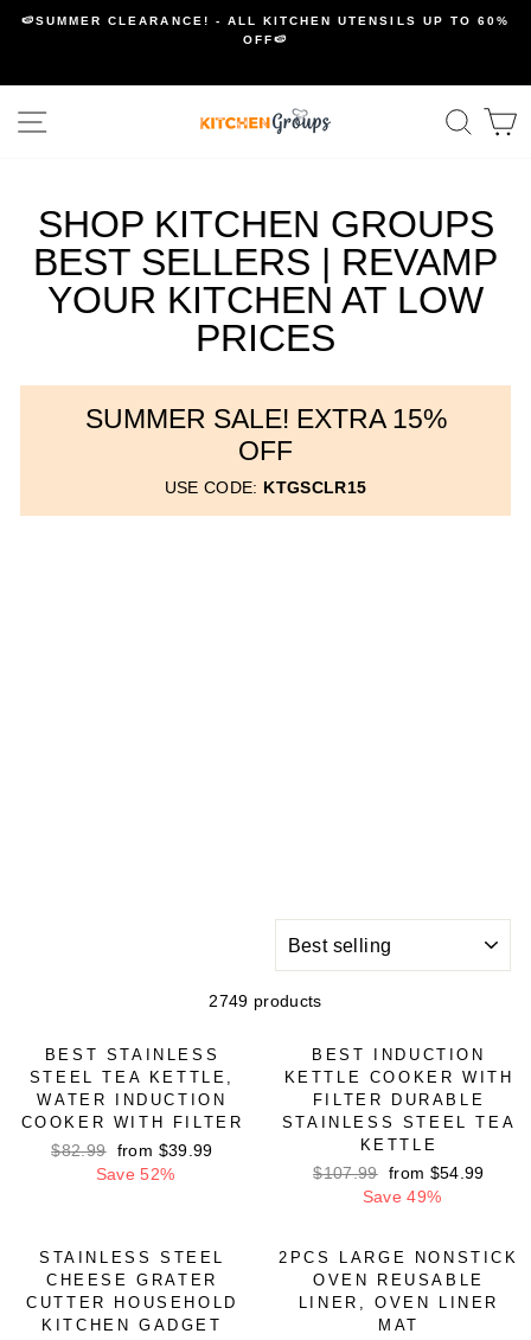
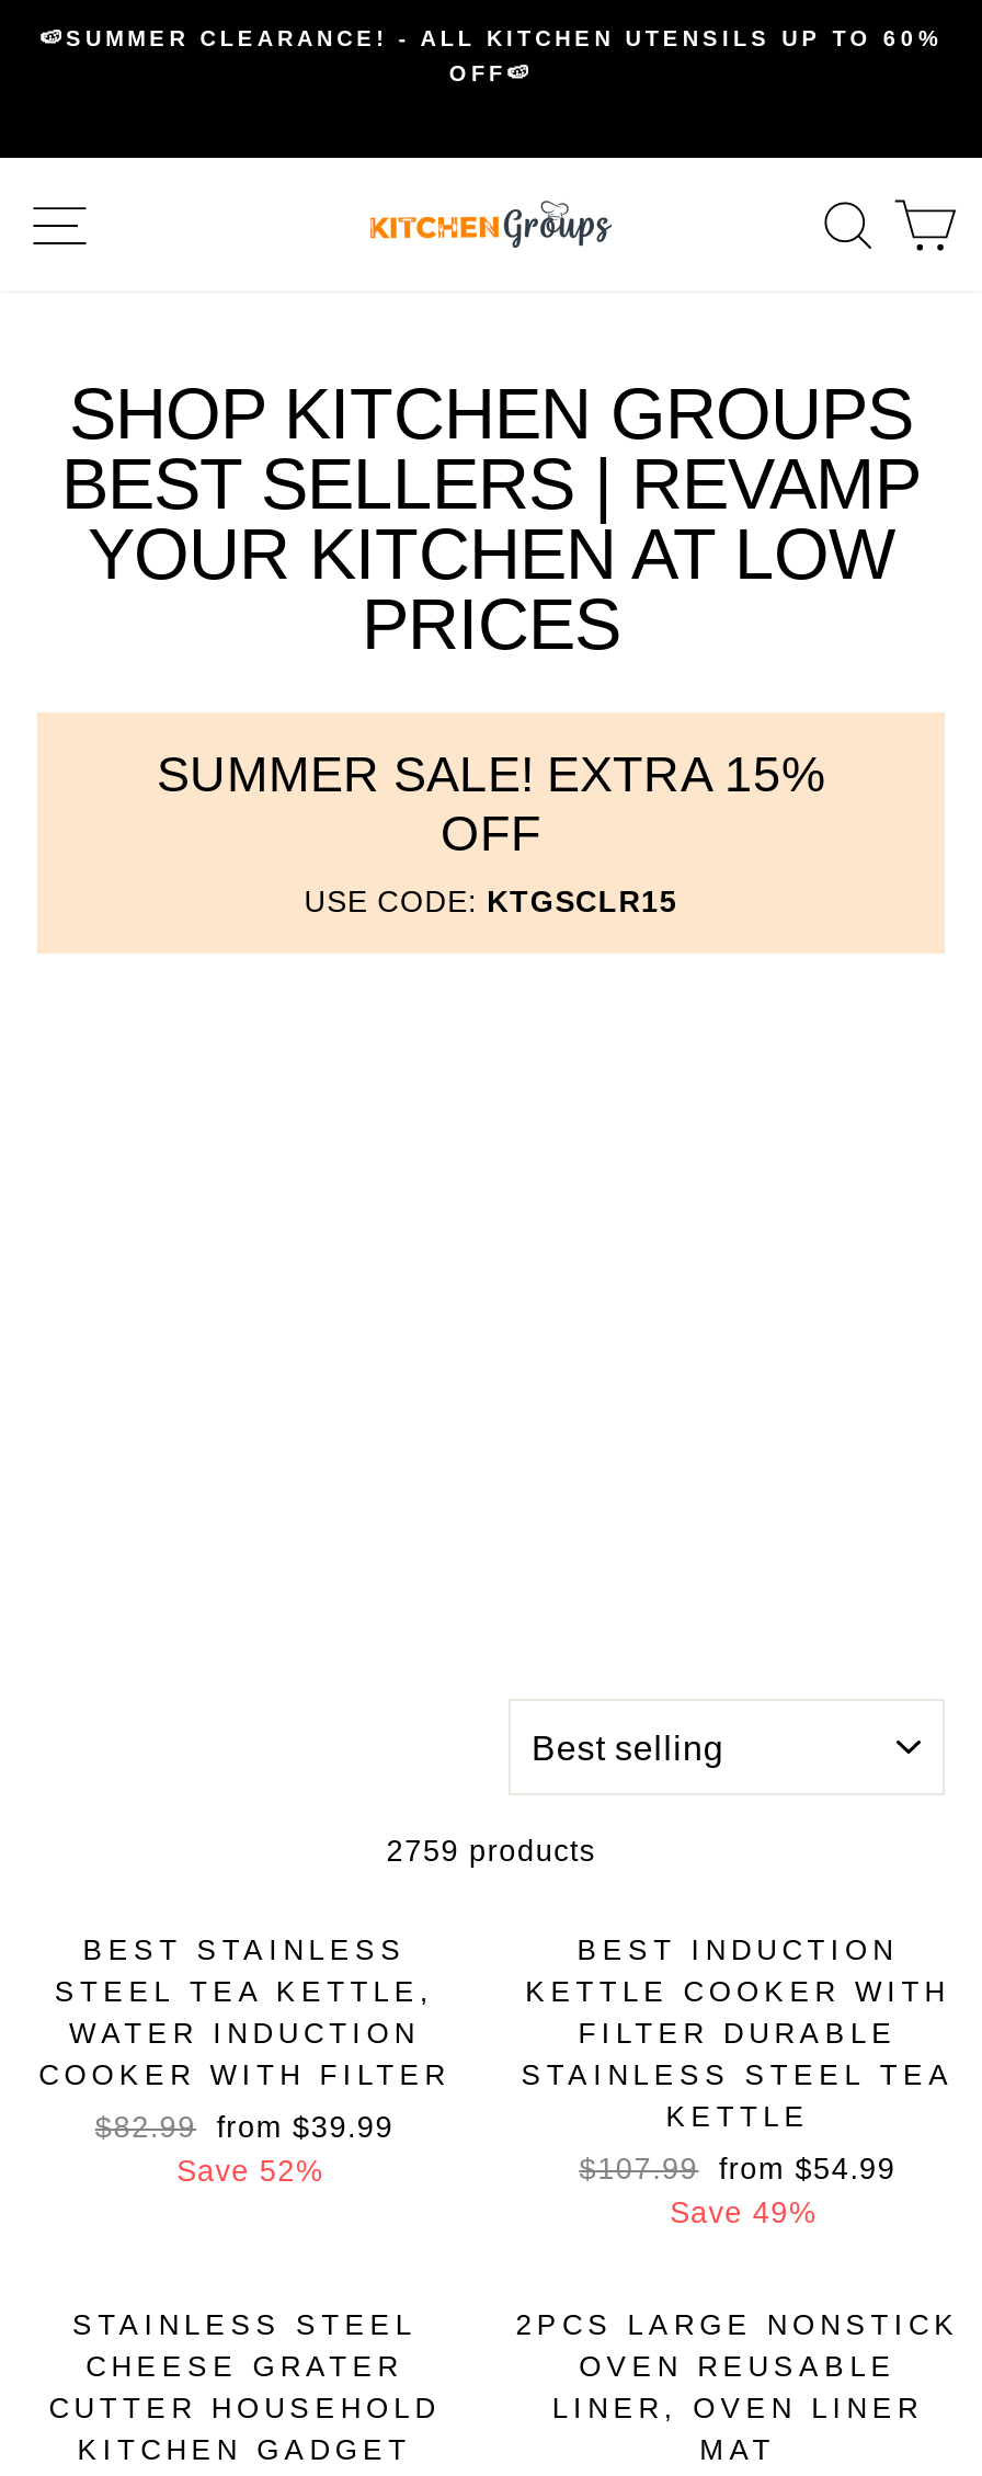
[209,993,322,1010] 2749 products -> [386,1835,596,1868] 2759 products

